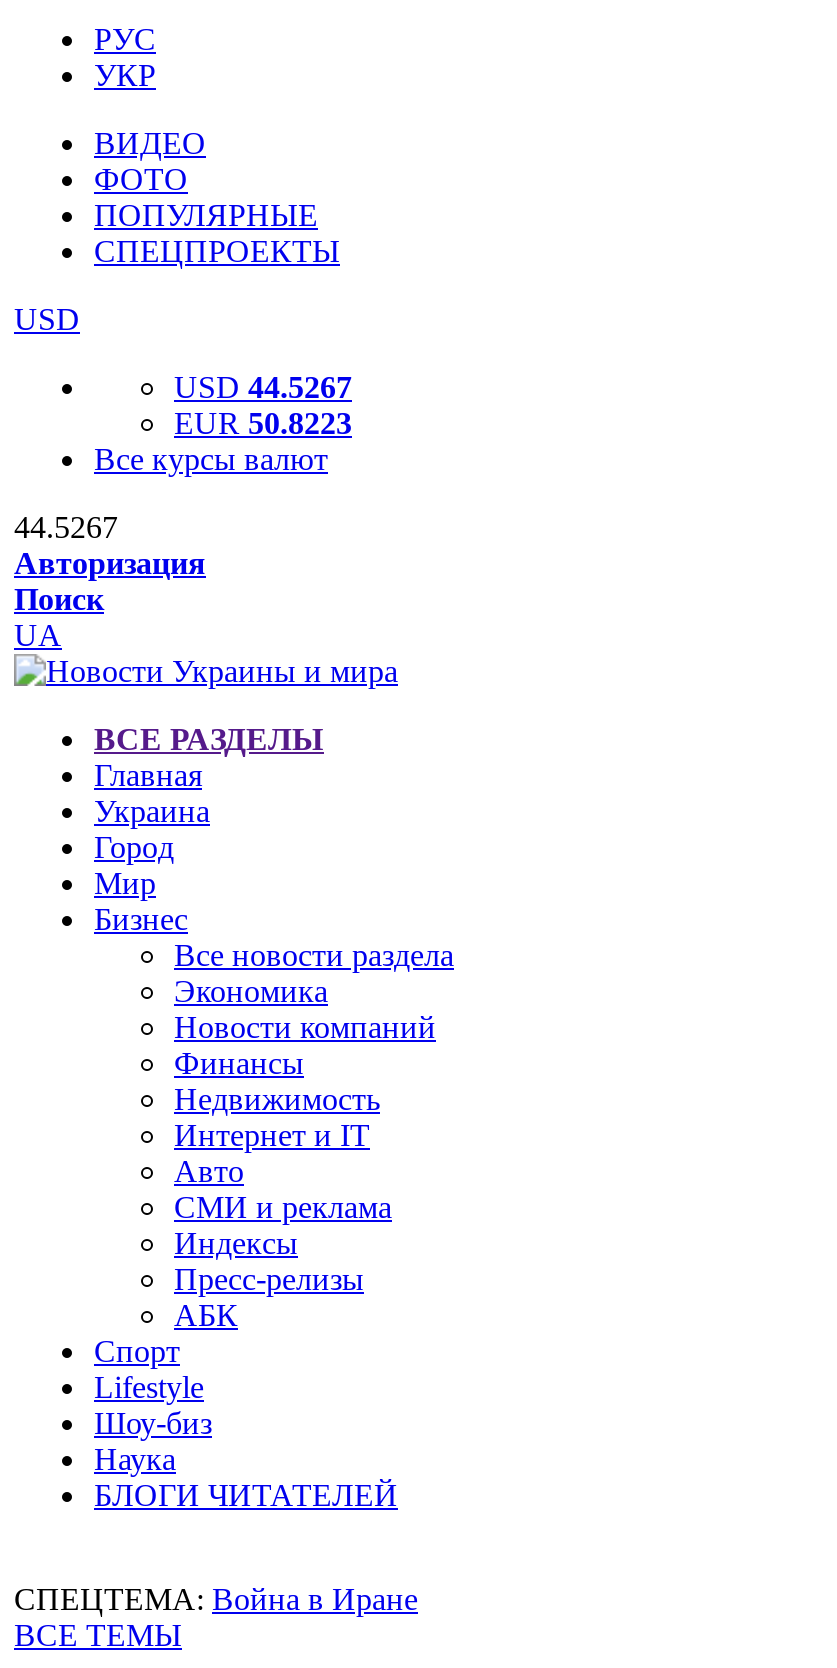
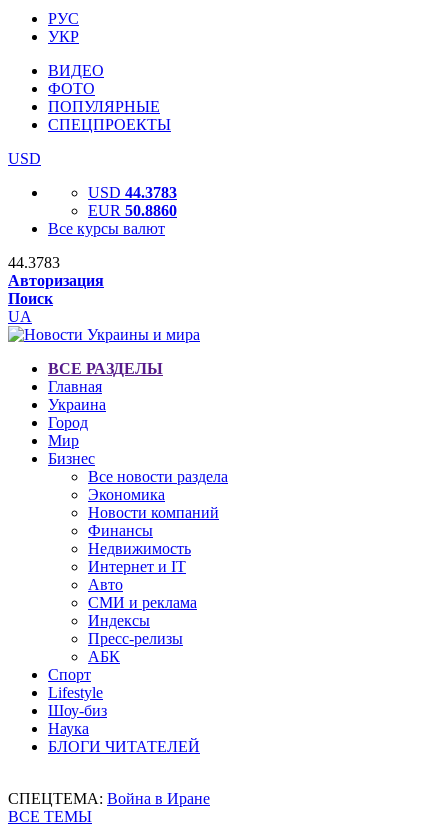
[174,370,352,404] USD 44.5267 -> [88,184,177,201] USD 44.3783
[174,406,352,440] EUR 50.8223 -> [88,202,177,219] EUR 50.8860
[14,510,118,544] 44.5267 -> [8,254,60,271] 44.3783

